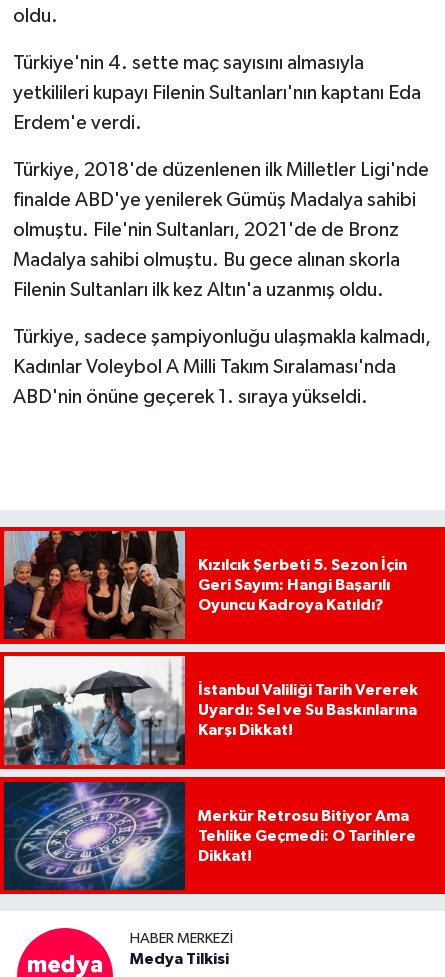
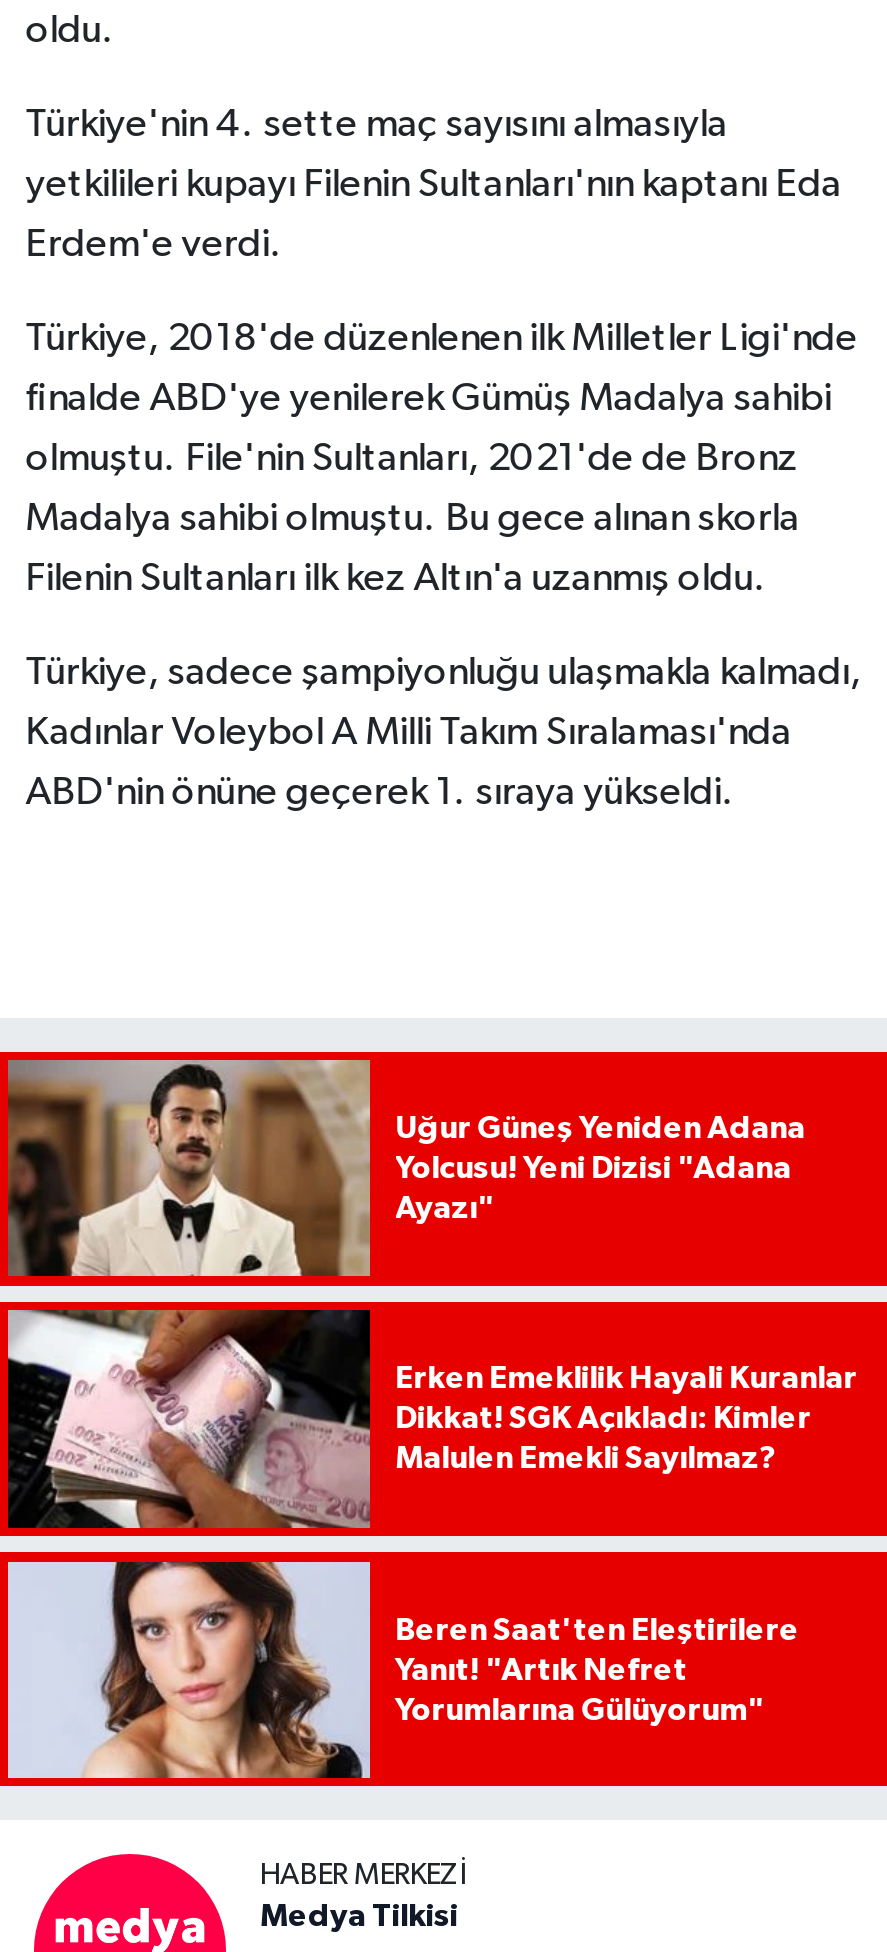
[3,530,407,640] [image] | Kızılcık Şerbeti 5. Sezon İçin | Geri Sayım: Hangi Başarılı | Oyuncu Kadroya Katıldı? -> [6,1058,805,1278] [image] | Uğur Güneş Yeniden Adana | Yolcusu! Yeni Dizisi "Adana | Ayazı"
[3,655,418,766] [image] | İstanbul Valiliği Tarih Vererek | Uyardı: Sel ve Su Baskınlarına | Karşı Dikkat! -> [6,1308,857,1530] [image] | Erken Emeklilik Hayali Kuranlar | Dikkat! SGK Açıkladı: Kimler | Malulen Emekli Sayılmaz?
[3,781,416,891] [image] | Merkür Retrosu Bitiyor Ama | Tehlike Geçmedi: O Tarihlere | Dikkat! -> [6,1560,799,1780] [image] | Beren Saat'ten Eleştirilere | Yanıt! "Artık Nefret | Yorumlarına Gülüyorum"

